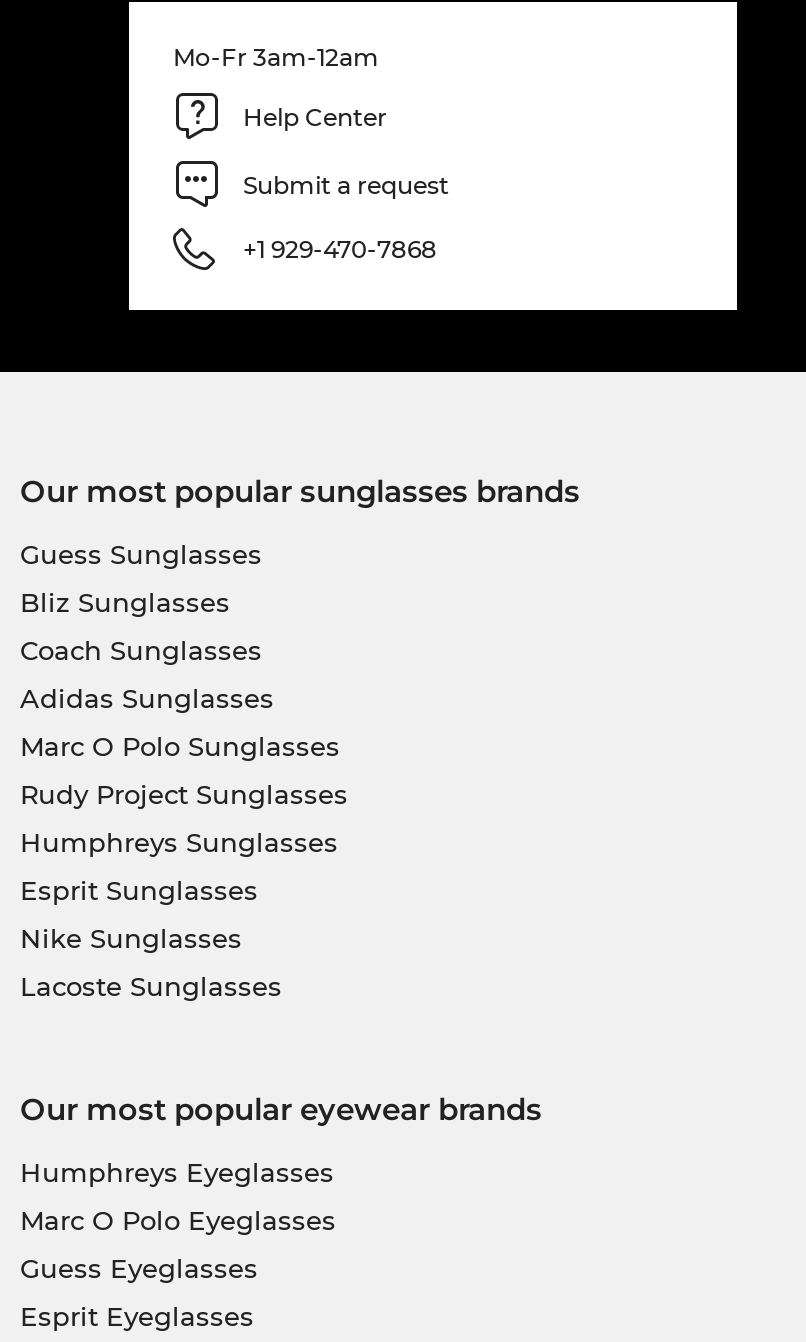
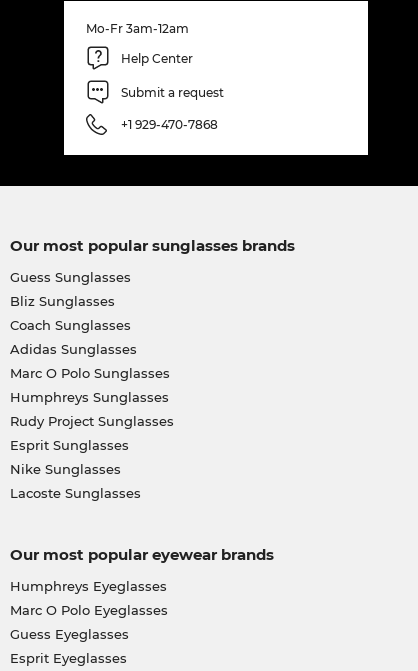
moved [20,778,348,810] -> [9,413,173,429]: Rudy Project Sunglasses
moved [20,826,338,858] -> [9,389,168,405]: Humphreys Sunglasses

